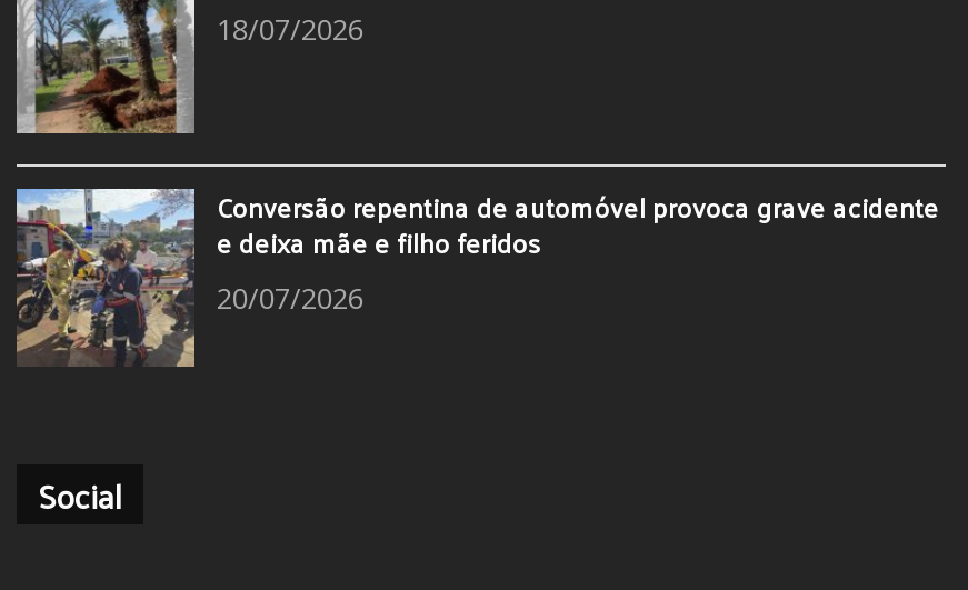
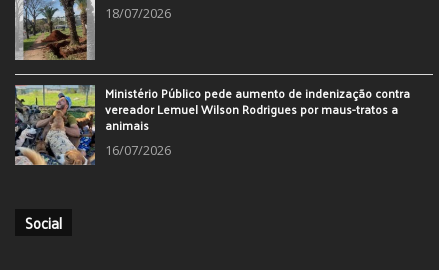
[14,182,939,367] [image] | Conversão repentina de automóvel provoca grave acidente | e deixa mãe e filho feridos | 20/07/2026 -> [15,82,410,166] [image] | Ministério Público pede aumento de indenização contra | vereador Lemuel Wilson Rodrigues por maus-tratos a | animais | 16/07/2026

